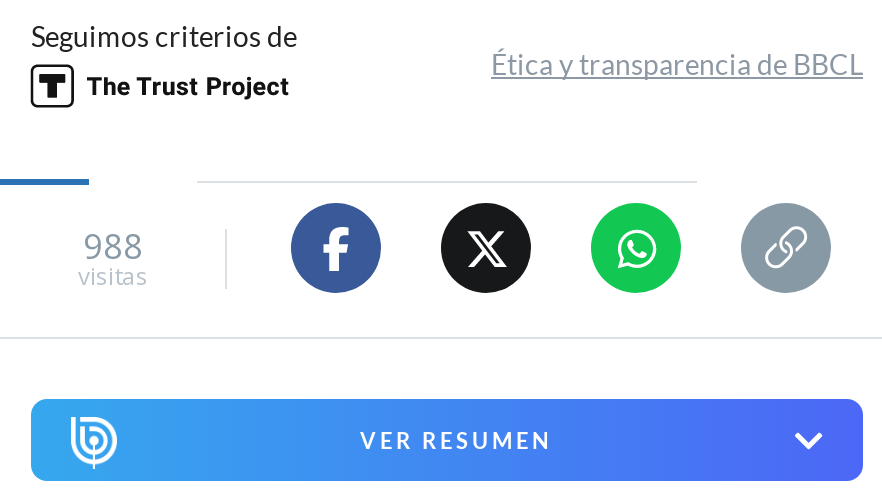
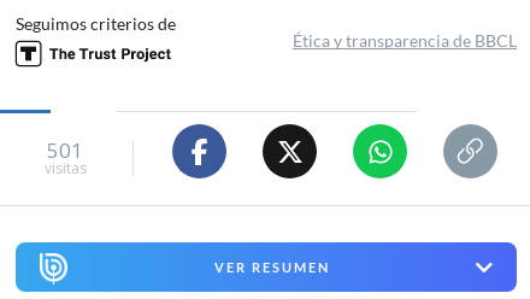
[83,223,143,269] 988 -> [47,136,83,164] 501

